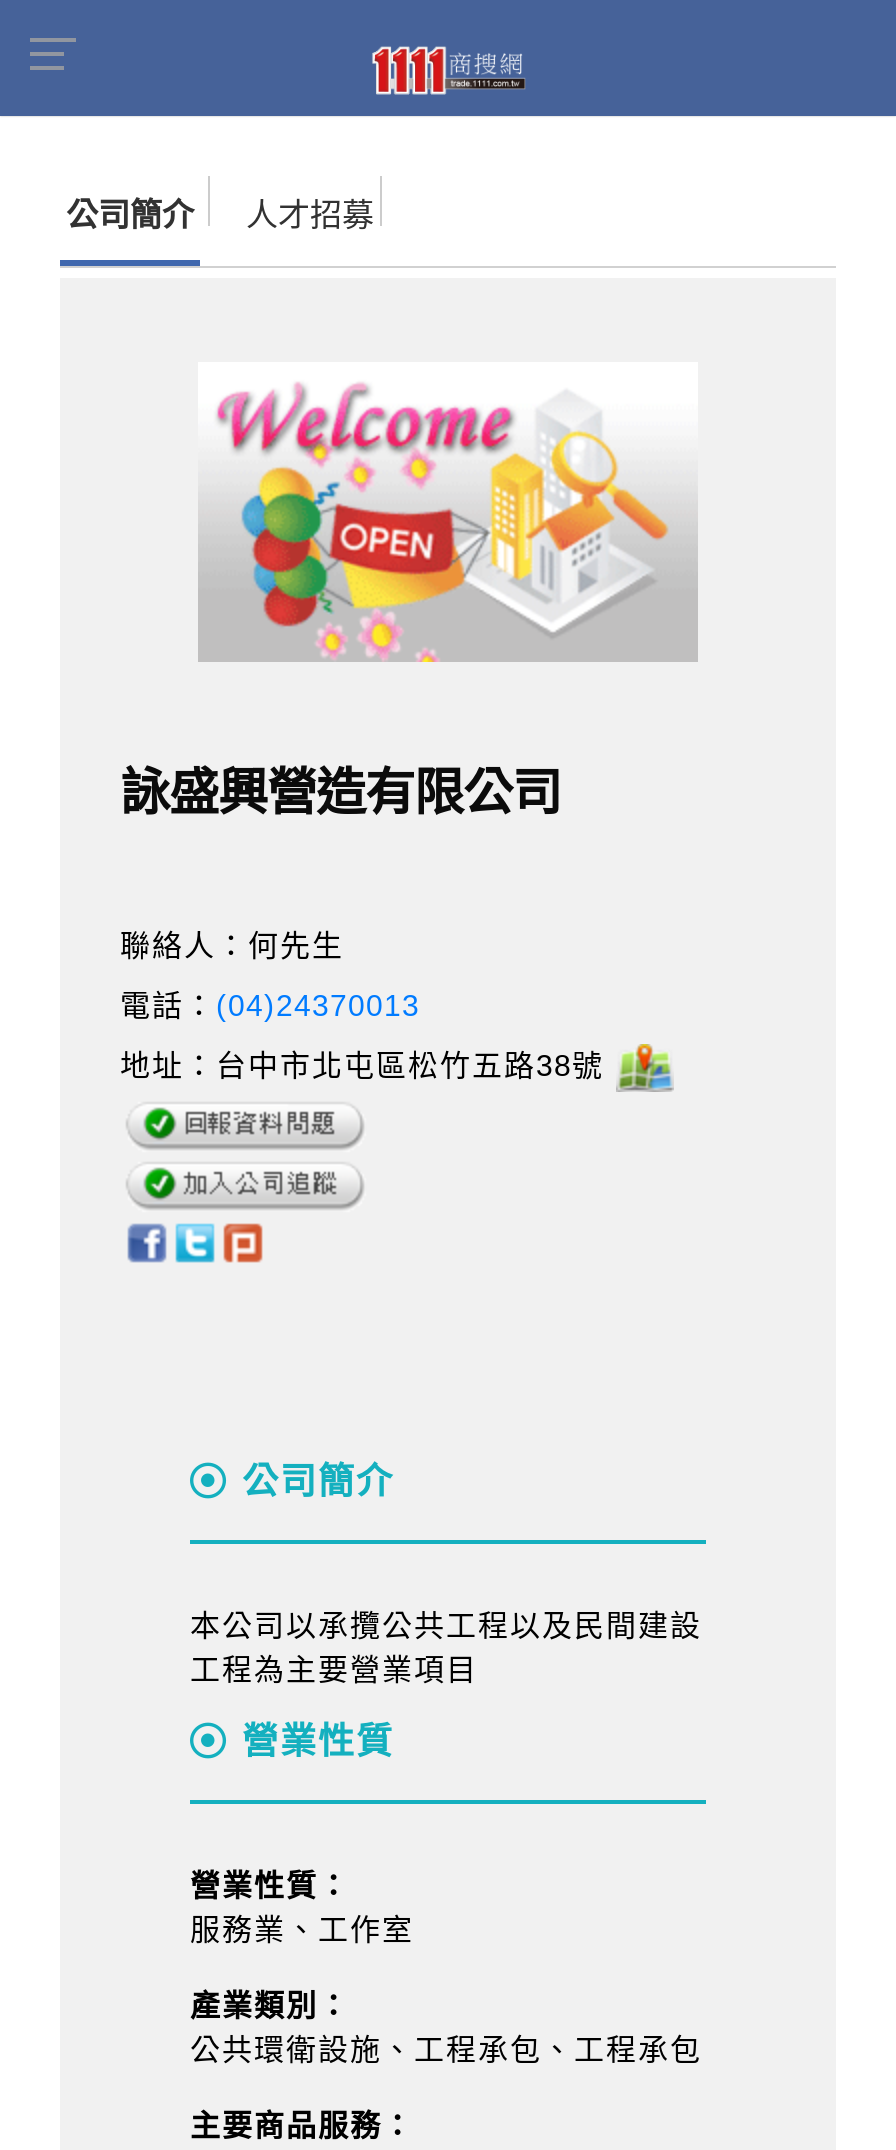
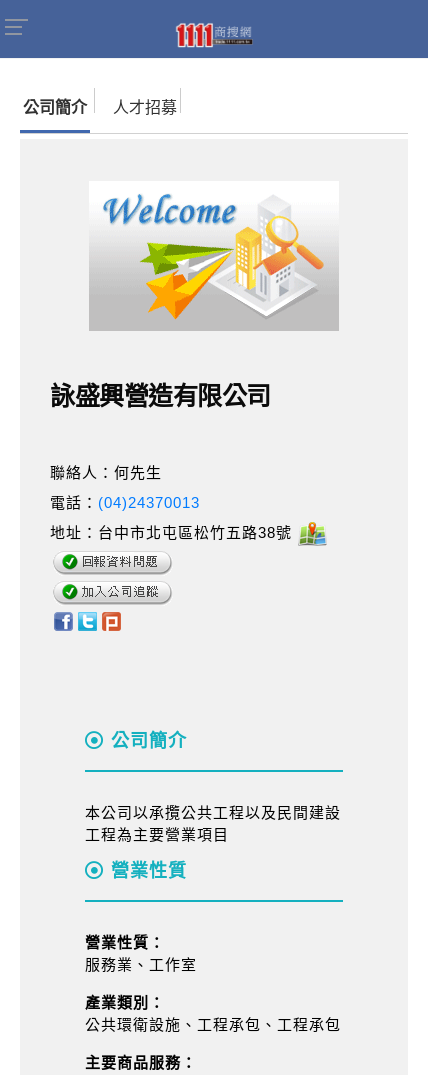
[216,382,516,664] [image] -> [99,192,247,331] [image]

